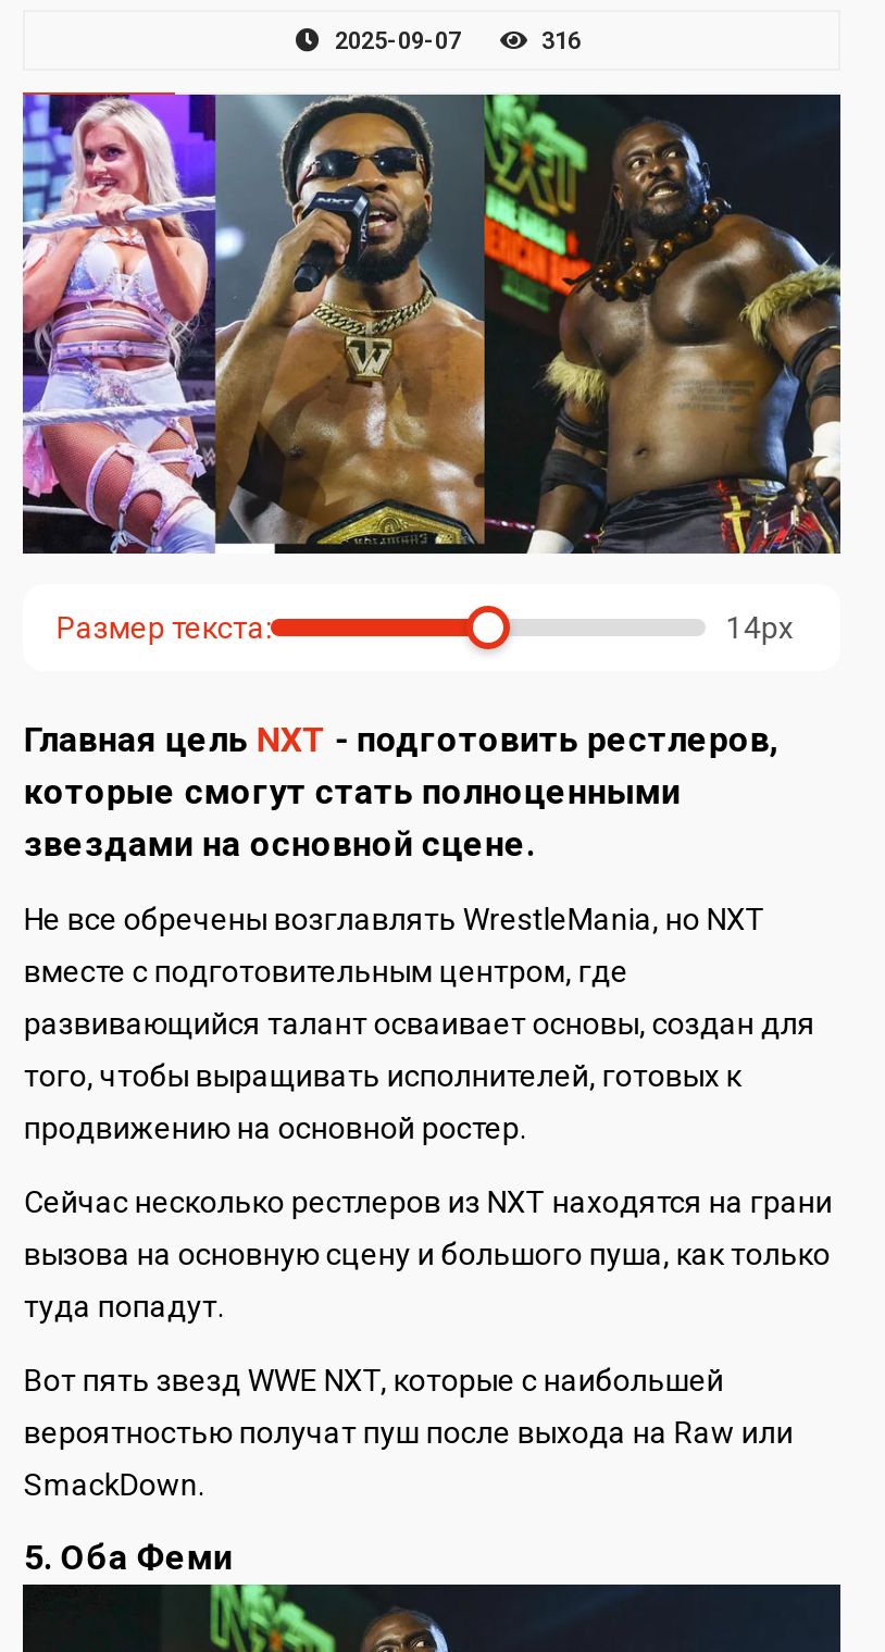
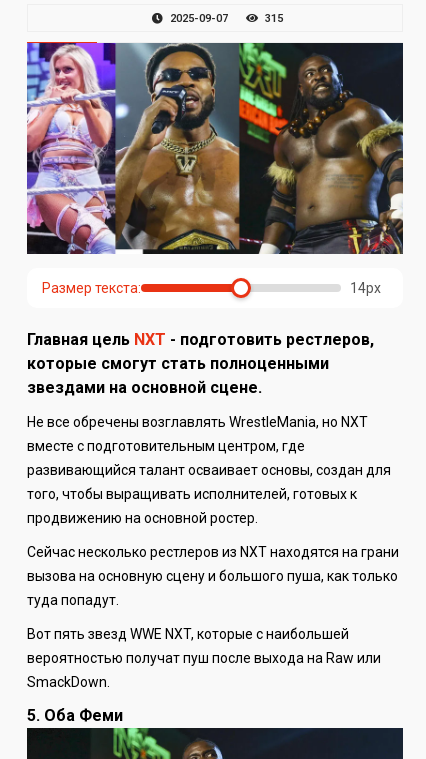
[535,27,581,55] 316 -> [262,12,283,25] 315

